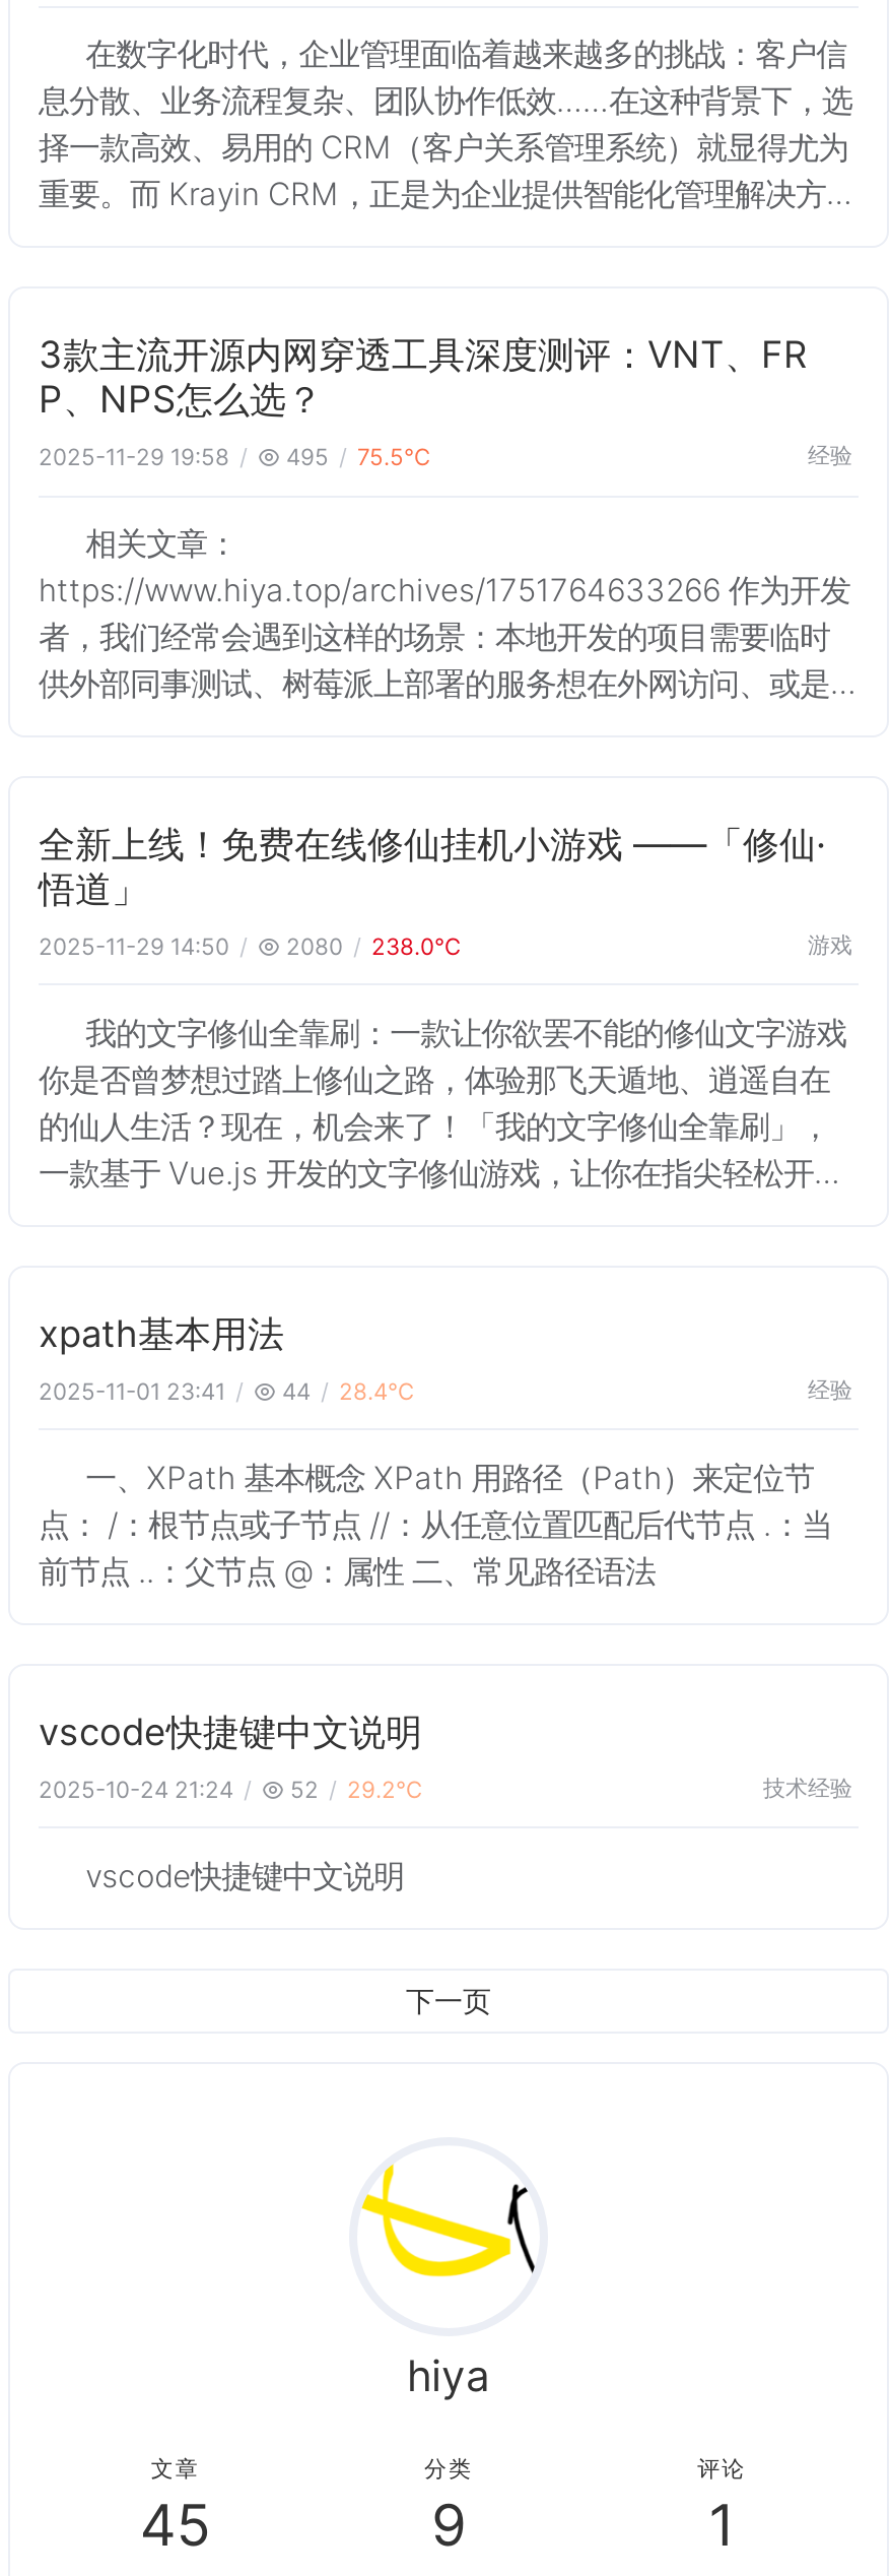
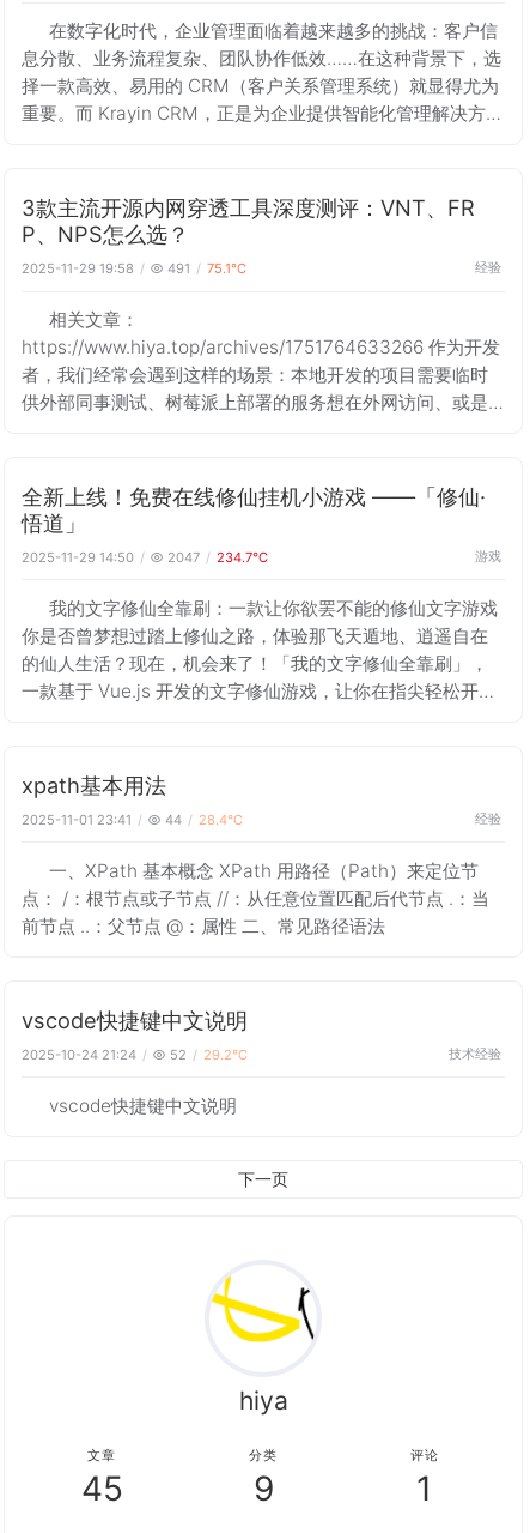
[286,442,329,471] 495 -> [167,260,190,277] 491
[357,442,430,471] 75.5℃ -> [207,260,246,277] 75.1℃
[286,932,343,961] 2080 -> [167,549,200,565] 2047
[371,932,461,961] 238.0℃ -> [217,549,268,565] 234.7℃

